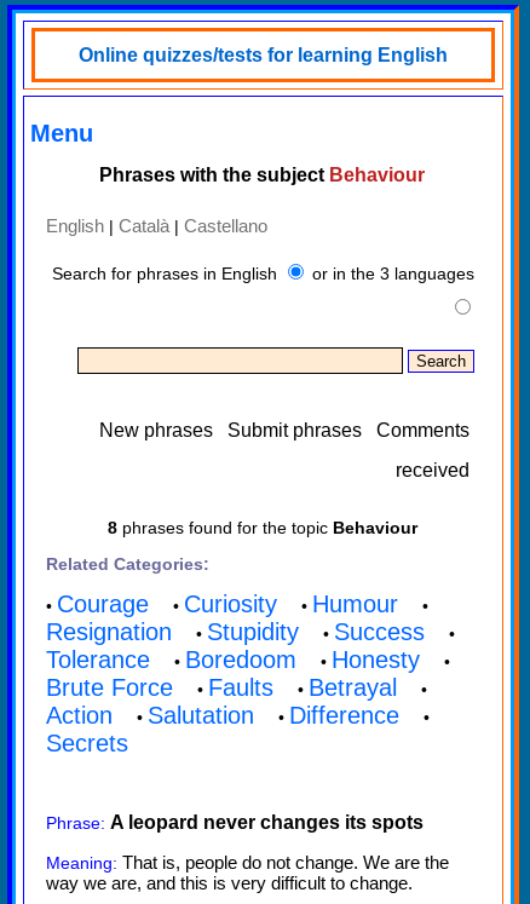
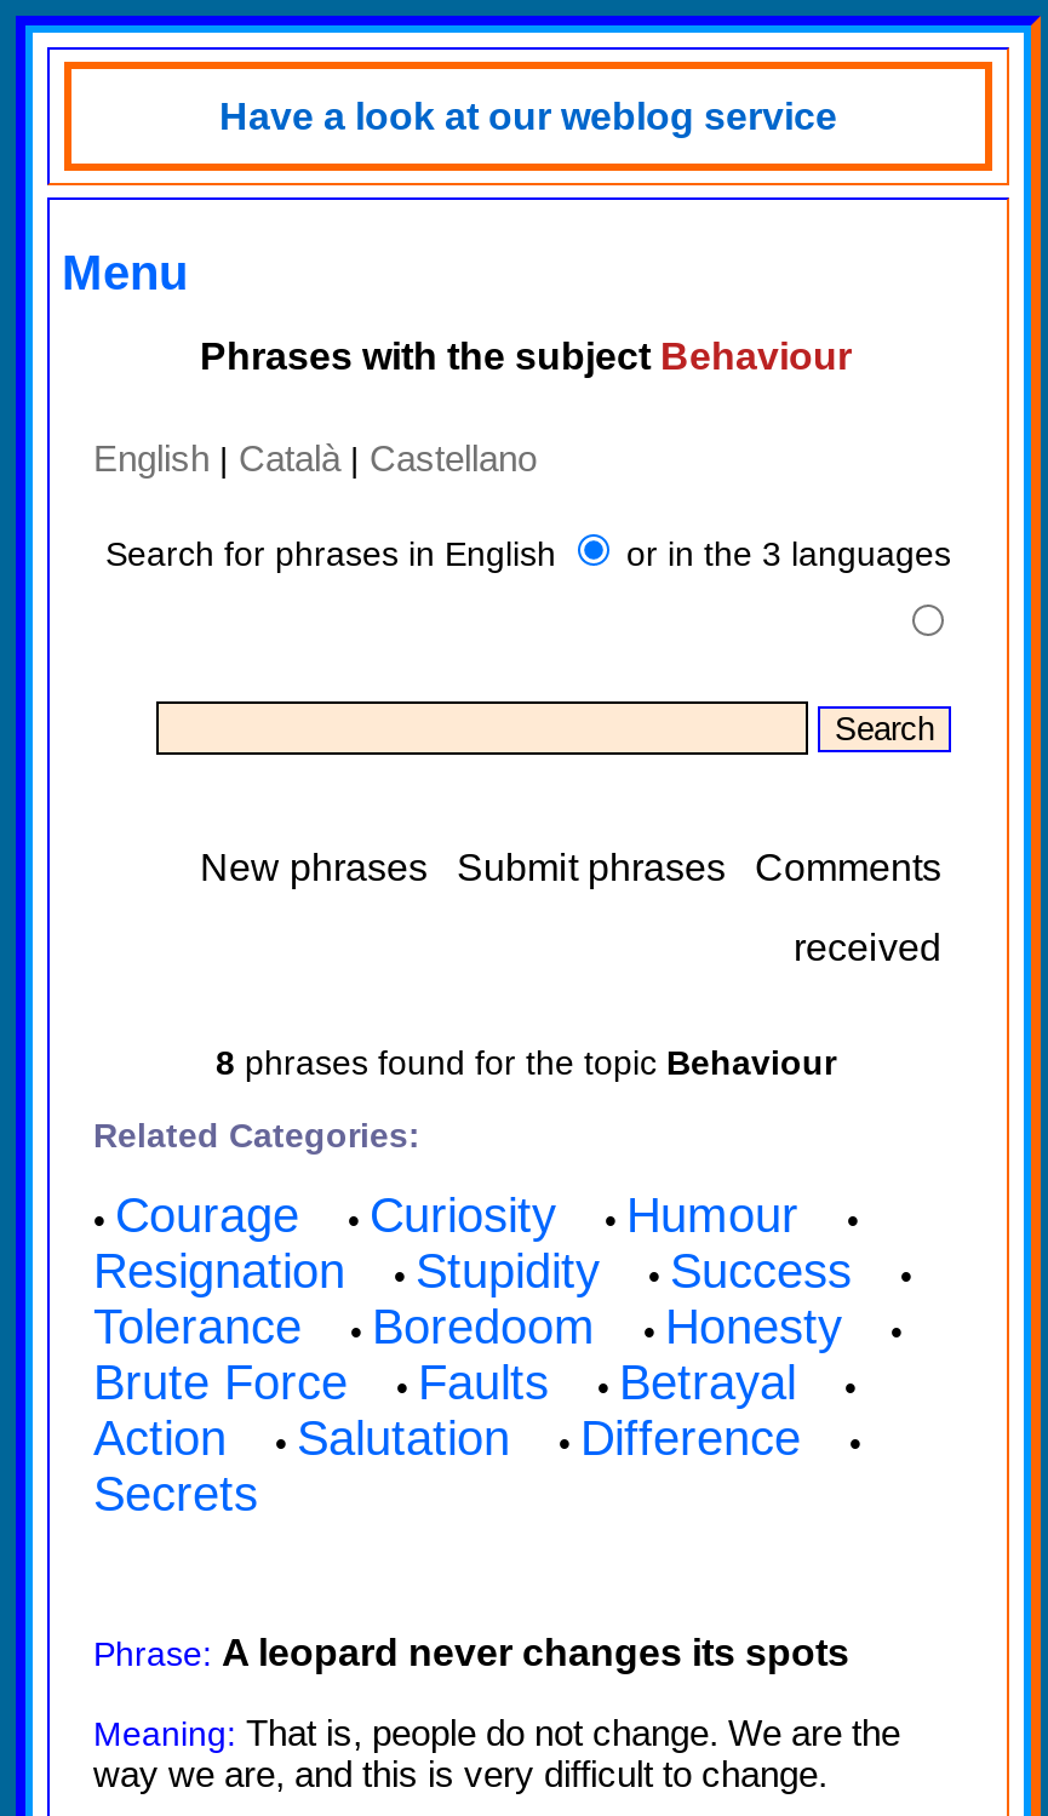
[79,45,448,65] Online quizzes/tests for learning English -> [219,96,837,137] Have a look at our weblog service

